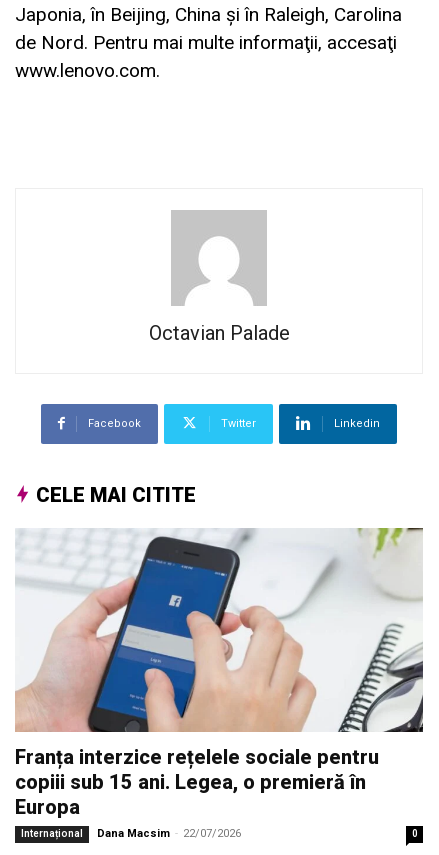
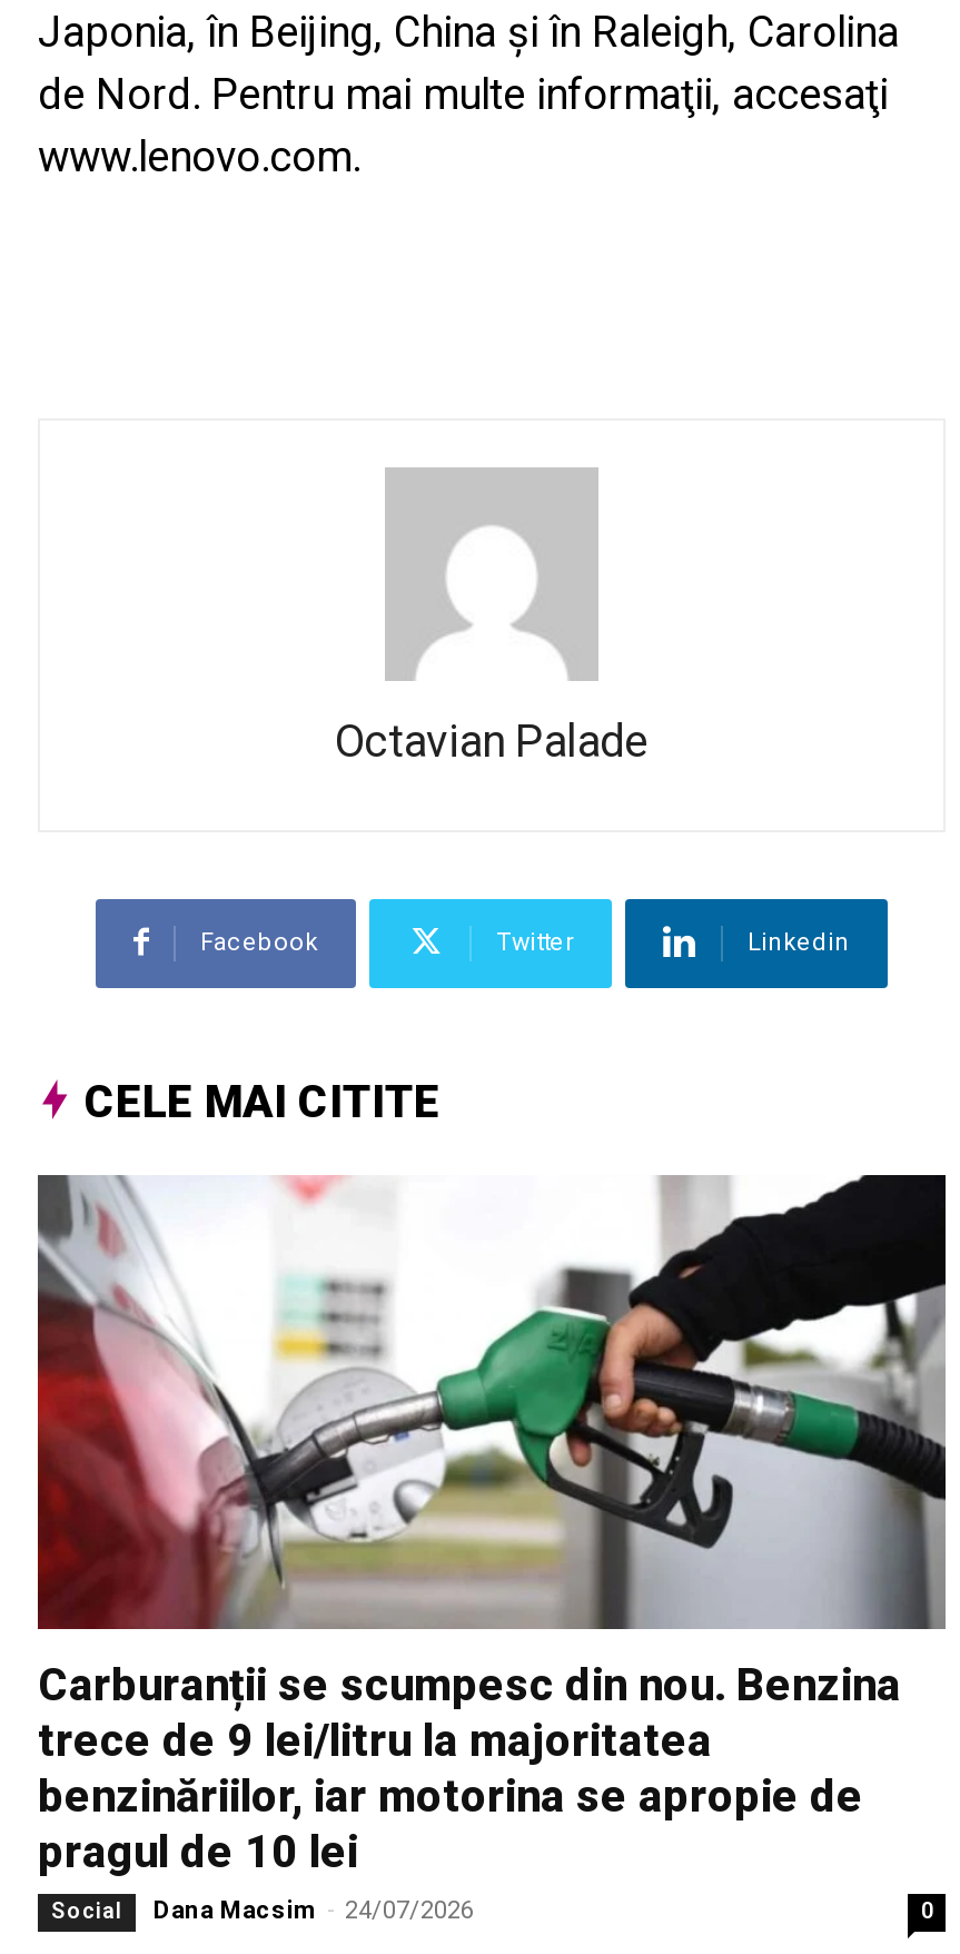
[15,527,423,840] [image] | Franța interzice rețelele sociale pentru | copiii sub 15 ani. Legea, o premieră în | Europa | Internațional | Dana Macsim - 22/07/2026 -> [36,1173,948,1925] [image] | Carburanții se scumpesc din nou. Benzina | trece de 9 lei/litru la majoritatea | benzinăriilor, iar motorina se apropie de | pragul de 10 lei | Social | Dana Macsim - 24/07/2026

